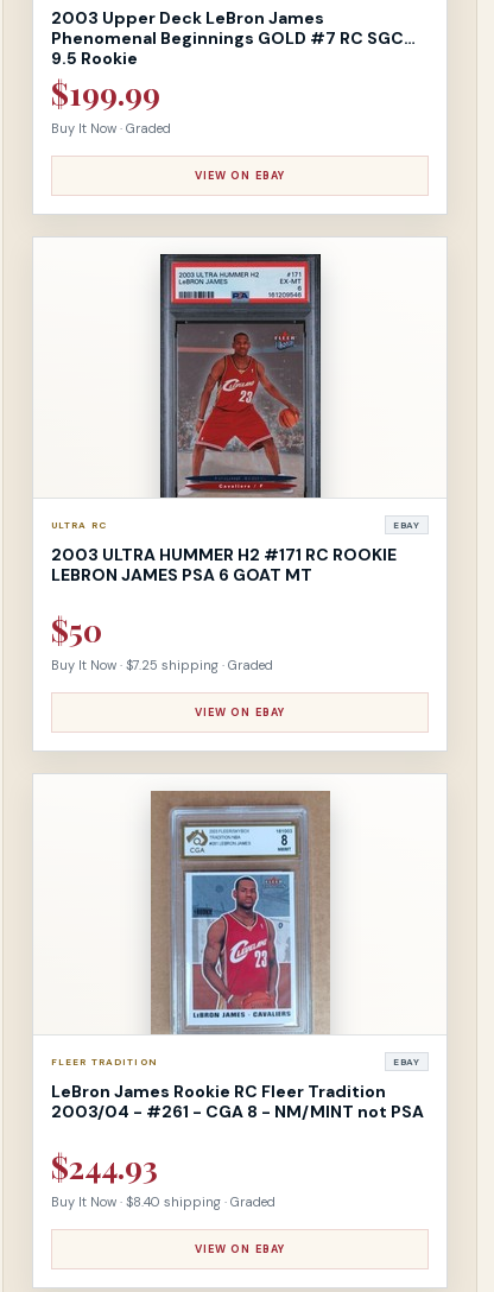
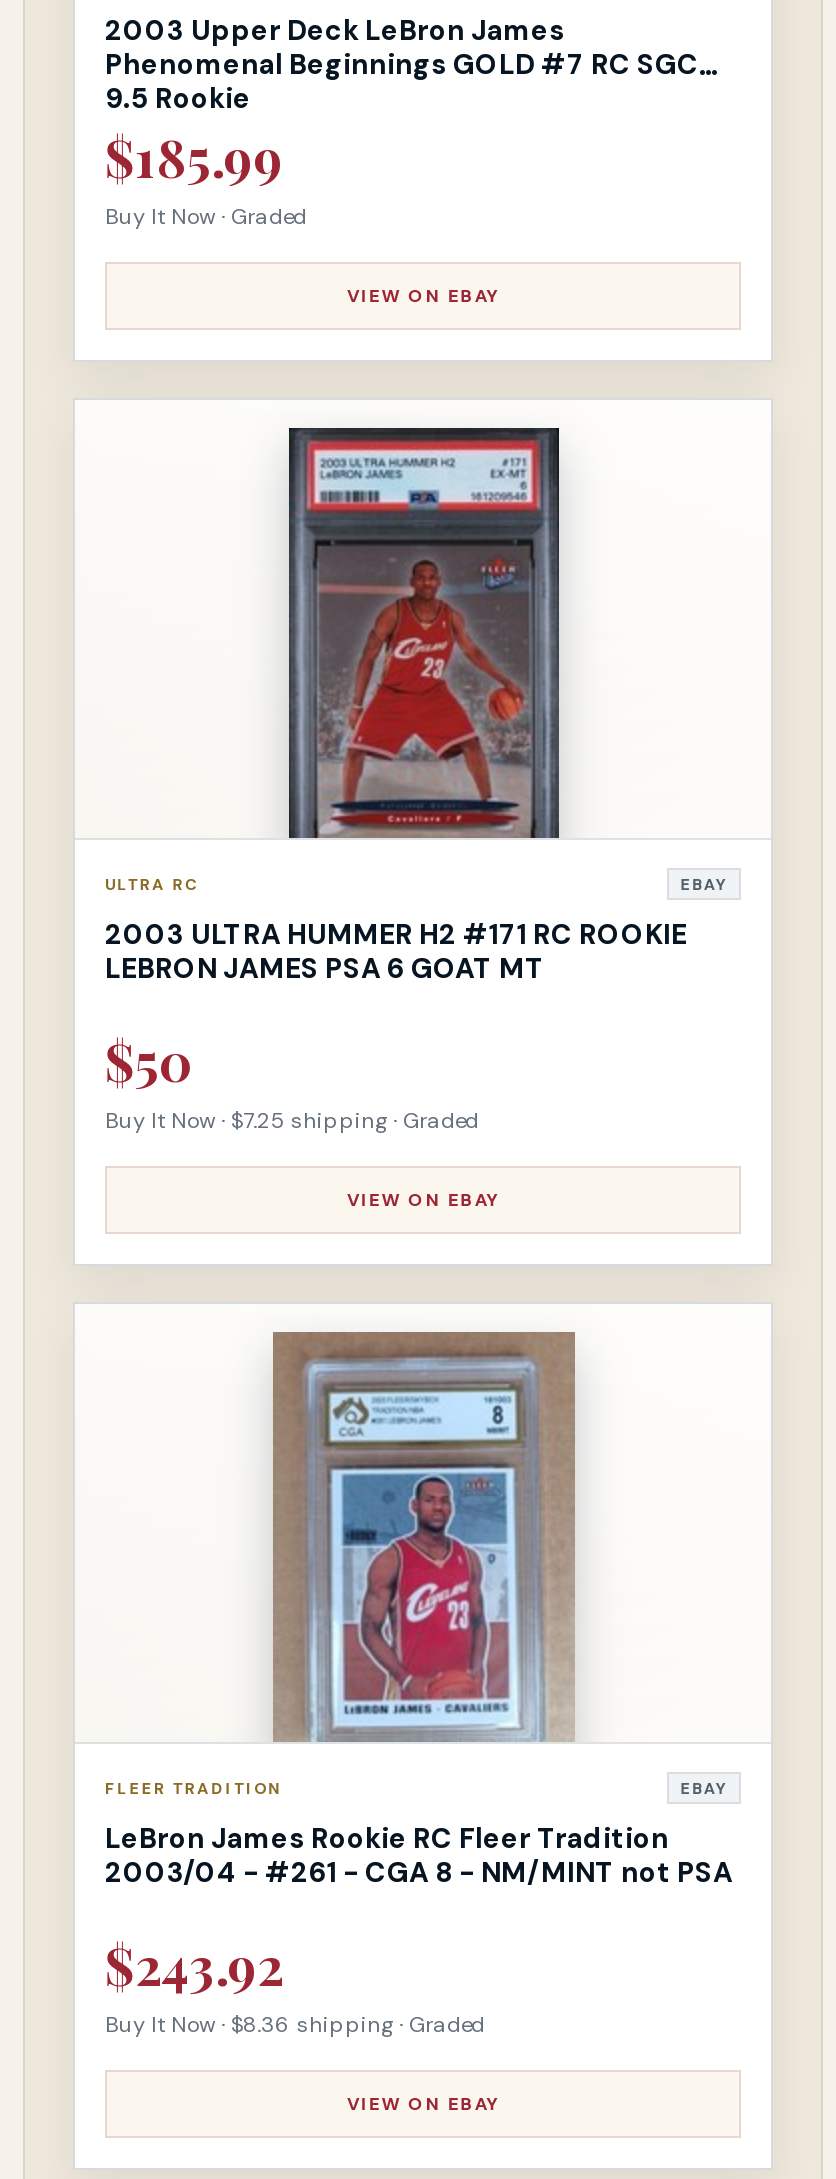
[51,73,160,114] $199.99 -> [105,123,283,193] $185.99
[51,1146,158,1188] $244.93 -> [105,1931,283,2001] $243.92
[51,1194,275,1210] Buy It Now · $8.40 shipping · Graded -> [105,2011,485,2039] Buy It Now · $8.36 shipping · Graded

